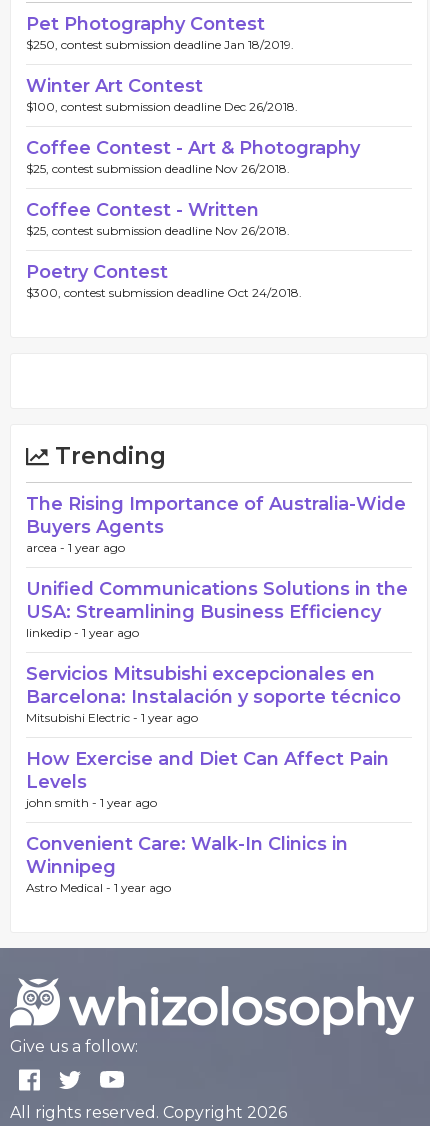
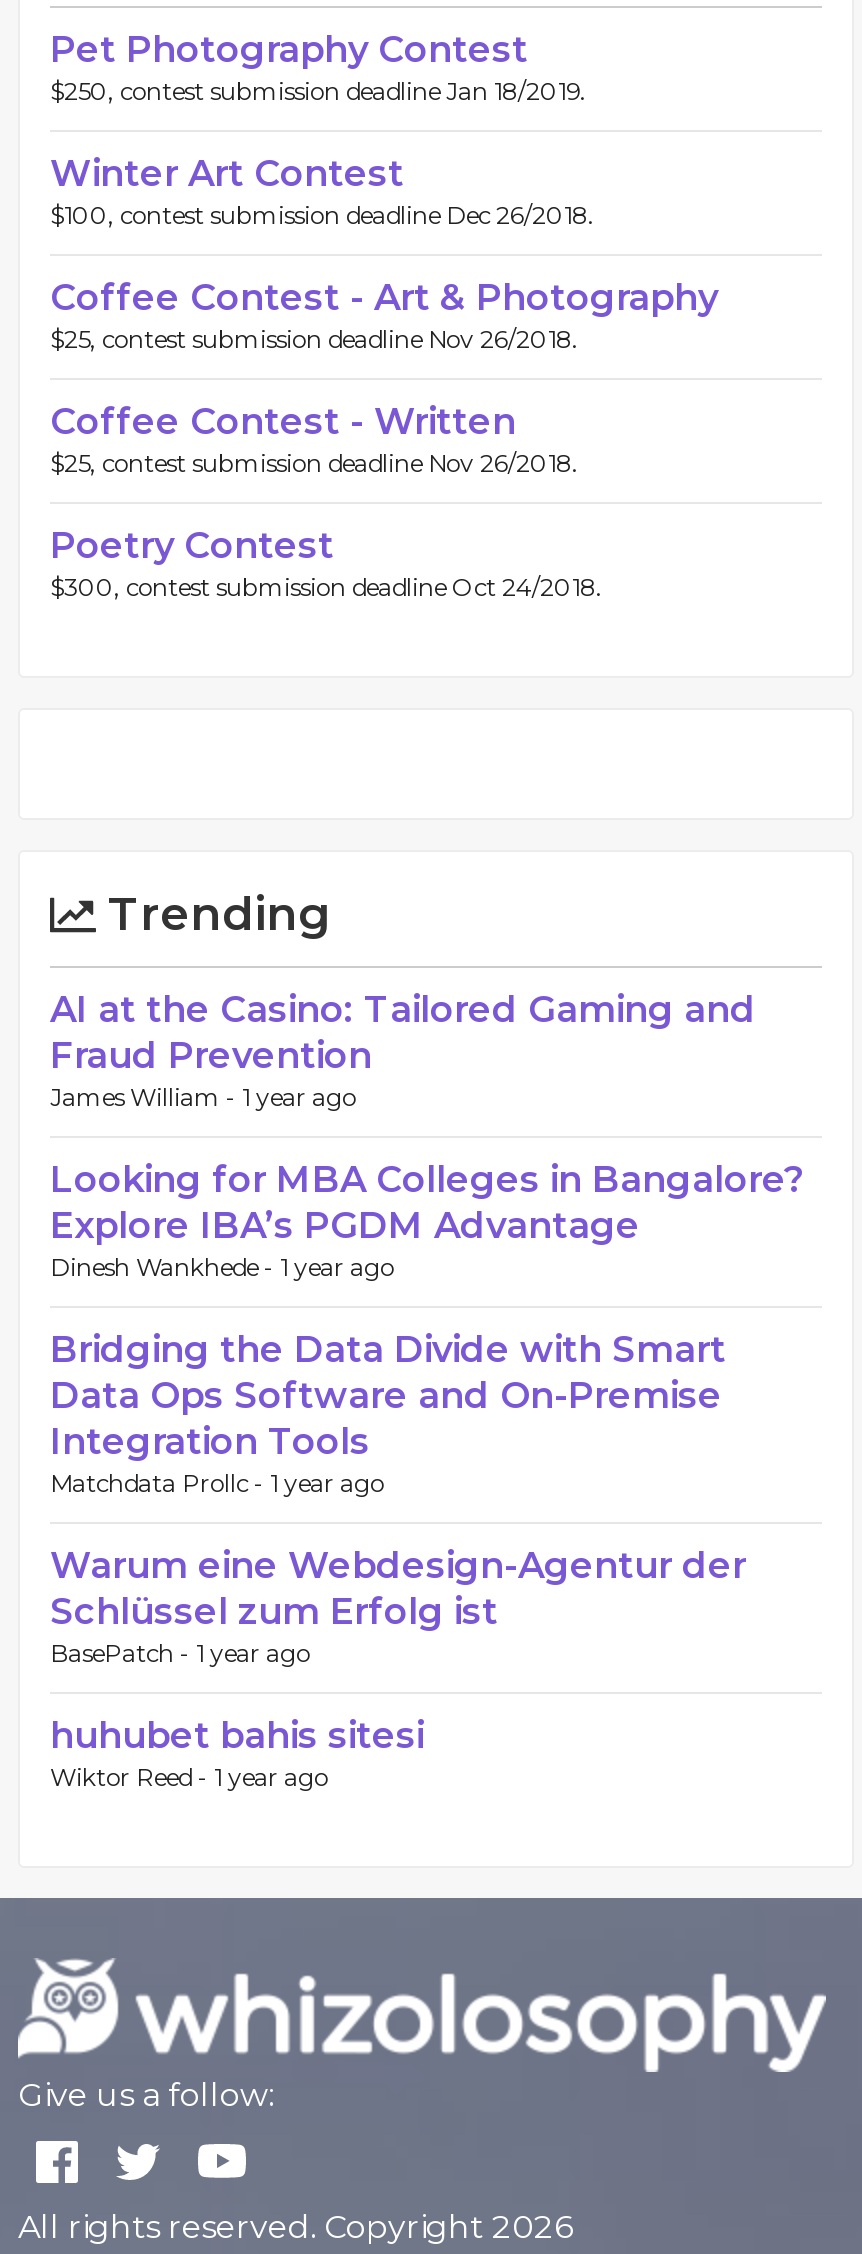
[26,493,406,555] The Rising Importance of Australia-Wide | Buyers Agents | arcea - 1 year ago -> [50,988,756,1112] AI at the Casino: Tailored Gaming and | Fraud Prevention | James William - 1 year ago
[26,578,408,640] Unified Communications Solutions in the | USA: Streamlining Business Efficiency | linkedip - 1 year ago -> [50,1158,804,1282] Looking for MBA Colleges in Bangalore? | Explore IBA’s PGDM Advantage | Dinesh Wankhede - 1 year ago
[26,663,401,725] Servicios Mitsubishi excepcionales en | Barcelona: Instalación y soporte técnico | Mitsubishi Electric - 1 year ago -> [50,1328,726,1498] Bridging the Data Divide with Smart | Data Ops Software and On-Premise | Integration Tools | Matchdata Prollc - 1 year ago
[26,748,389,810] How Exercise and Diet Can Affect Pain | Levels | john smith - 1 year ago -> [50,1544,746,1668] Warum eine Webdesign-Agentur der | Schlüssel zum Erfolg ist | BasePatch - 1 year ago
[26,833,348,895] Convenient Care: Walk-In Clinics in | Winnipeg | Astro Medical - 1 year ago -> [50,1714,424,1792] huhubet bahis sitesi | Wiktor Reed - 1 year ago

